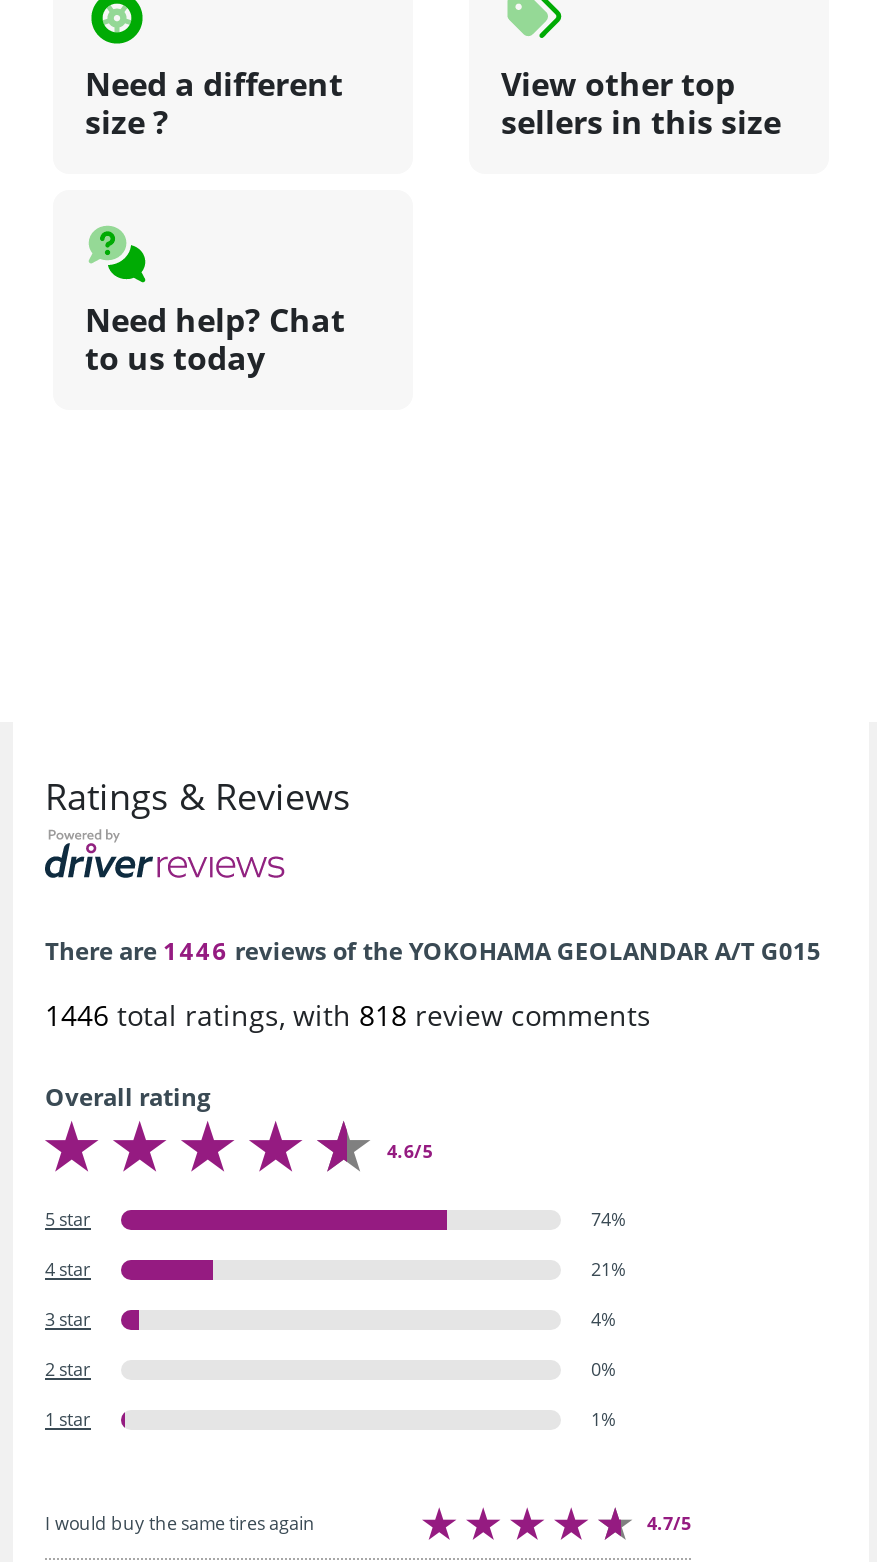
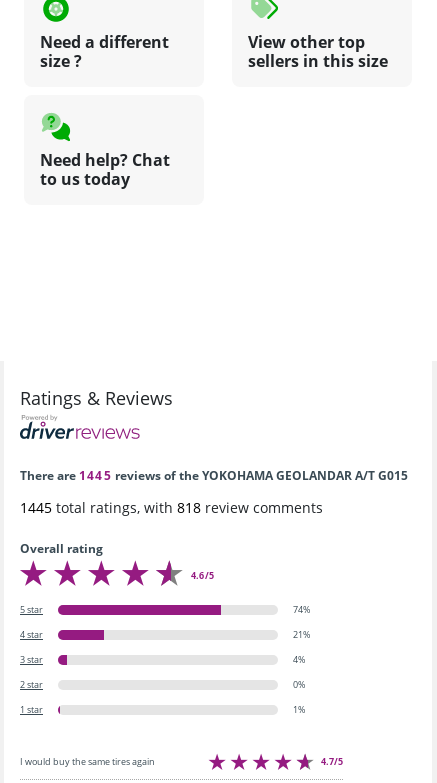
[45,934,821,968] There are 1446 reviews of the YOKOHAMA GEOLANDAR A/T G015 -> [20,467,408,484] There are 1445 reviews of the YOKOHAMA GEOLANDAR A/T G015
[45,996,651,1034] 1446 total ratings, with 818 review comments -> [20,498,323,517] 1445 total ratings, with 818 review comments

